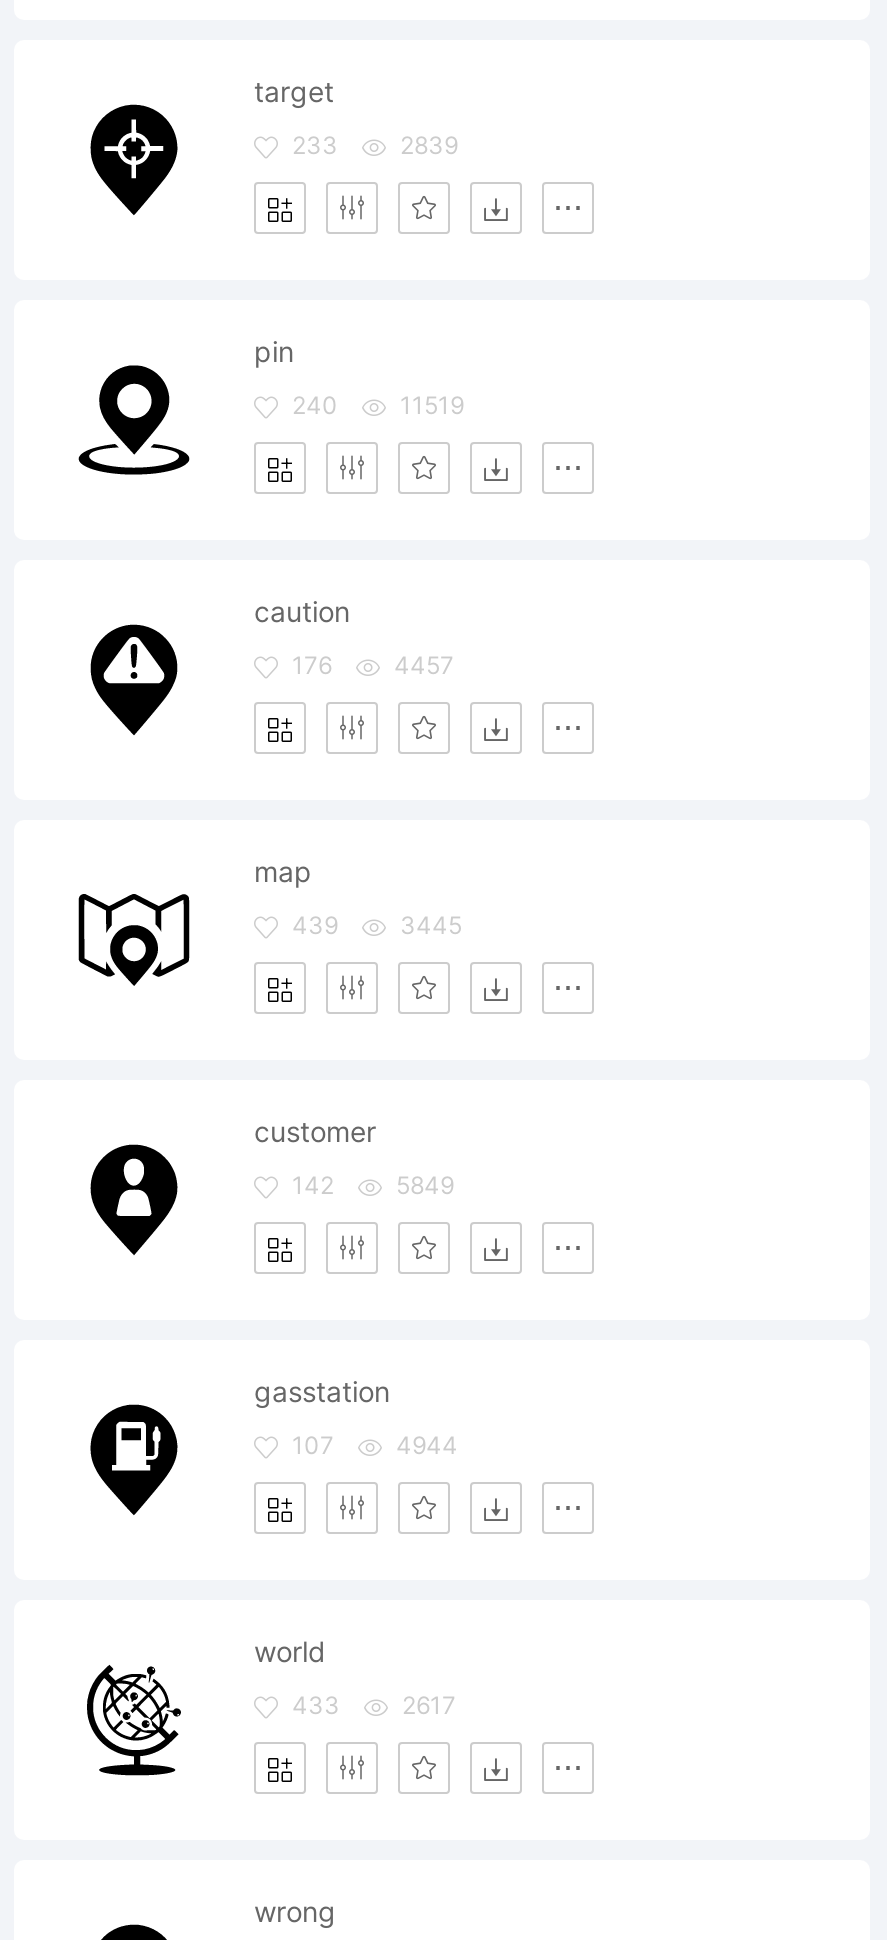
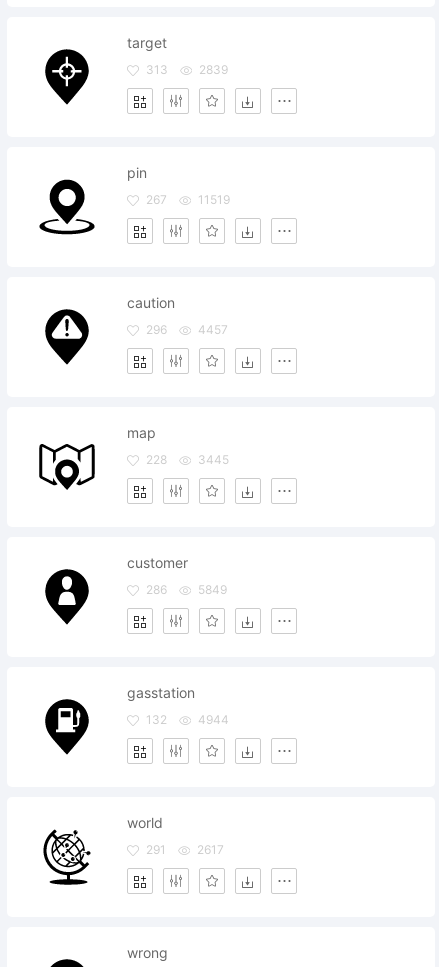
[292,130,338,160] 233 -> [146,62,168,77] 313
[292,390,338,420] 240 -> [146,192,167,207] 267
[292,650,332,680] 176 -> [146,322,167,337] 296
[292,910,338,940] 439 -> [146,452,167,467] 228
[292,1170,334,1200] 142 -> [146,582,167,597] 286
[292,1430,334,1460] 107 -> [146,712,167,727] 132
[292,1690,340,1720] 433 -> [146,842,166,857] 291

